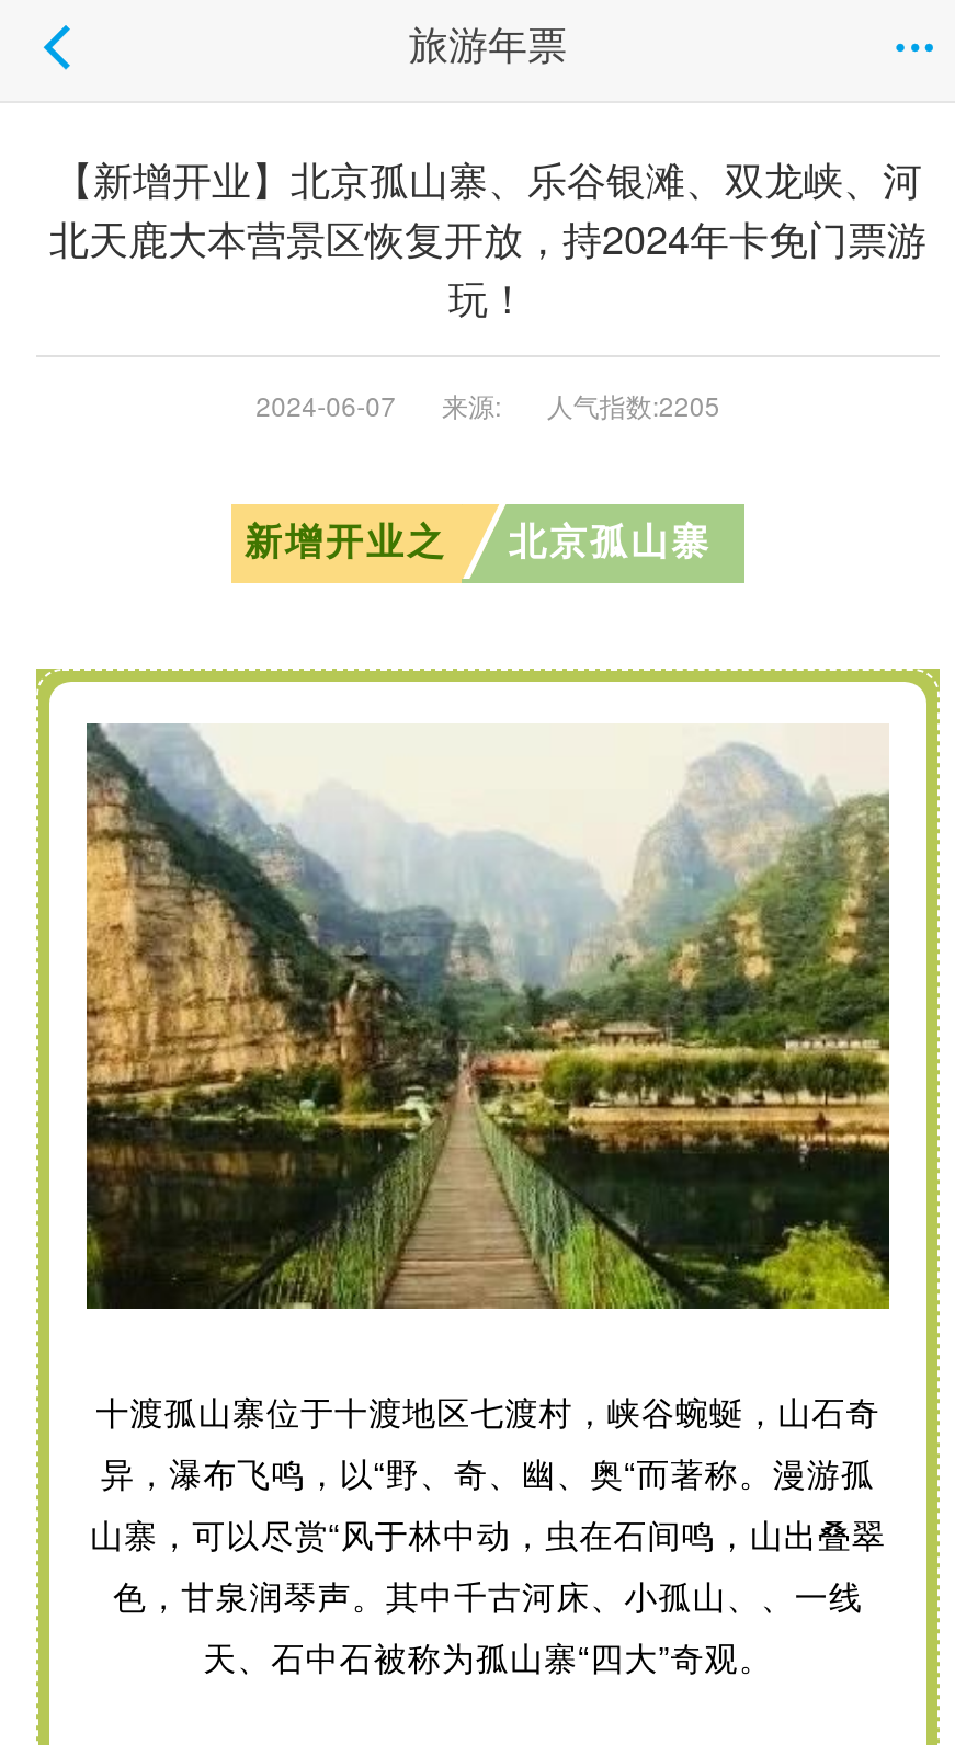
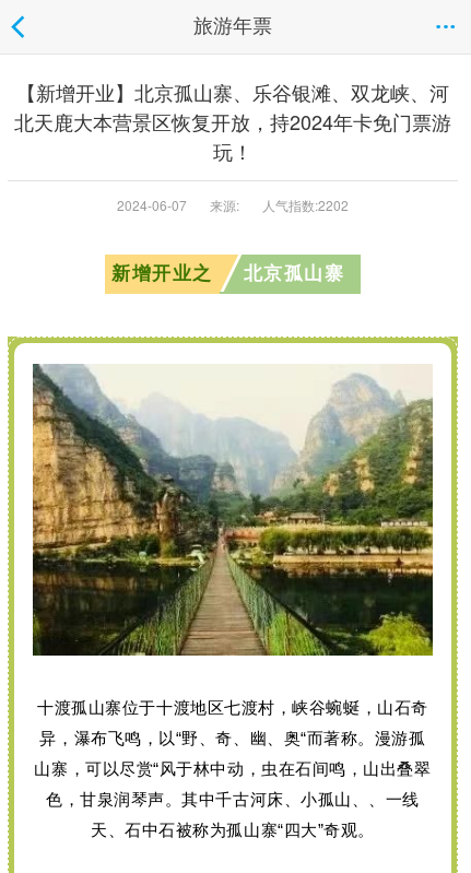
[256,385,720,422] 2024-06-07 来源: 人气指数:2205 -> [117,195,348,214] 2024-06-07 来源: 人气指数:2202

